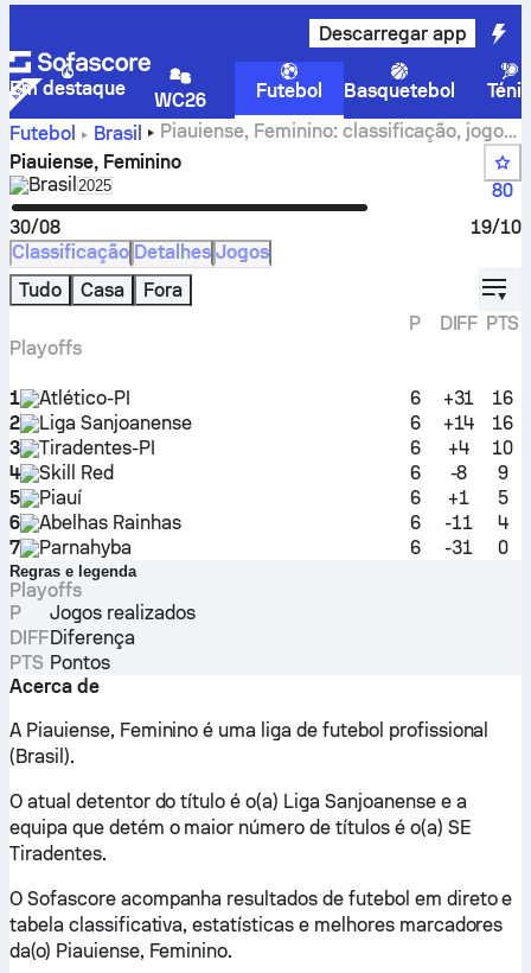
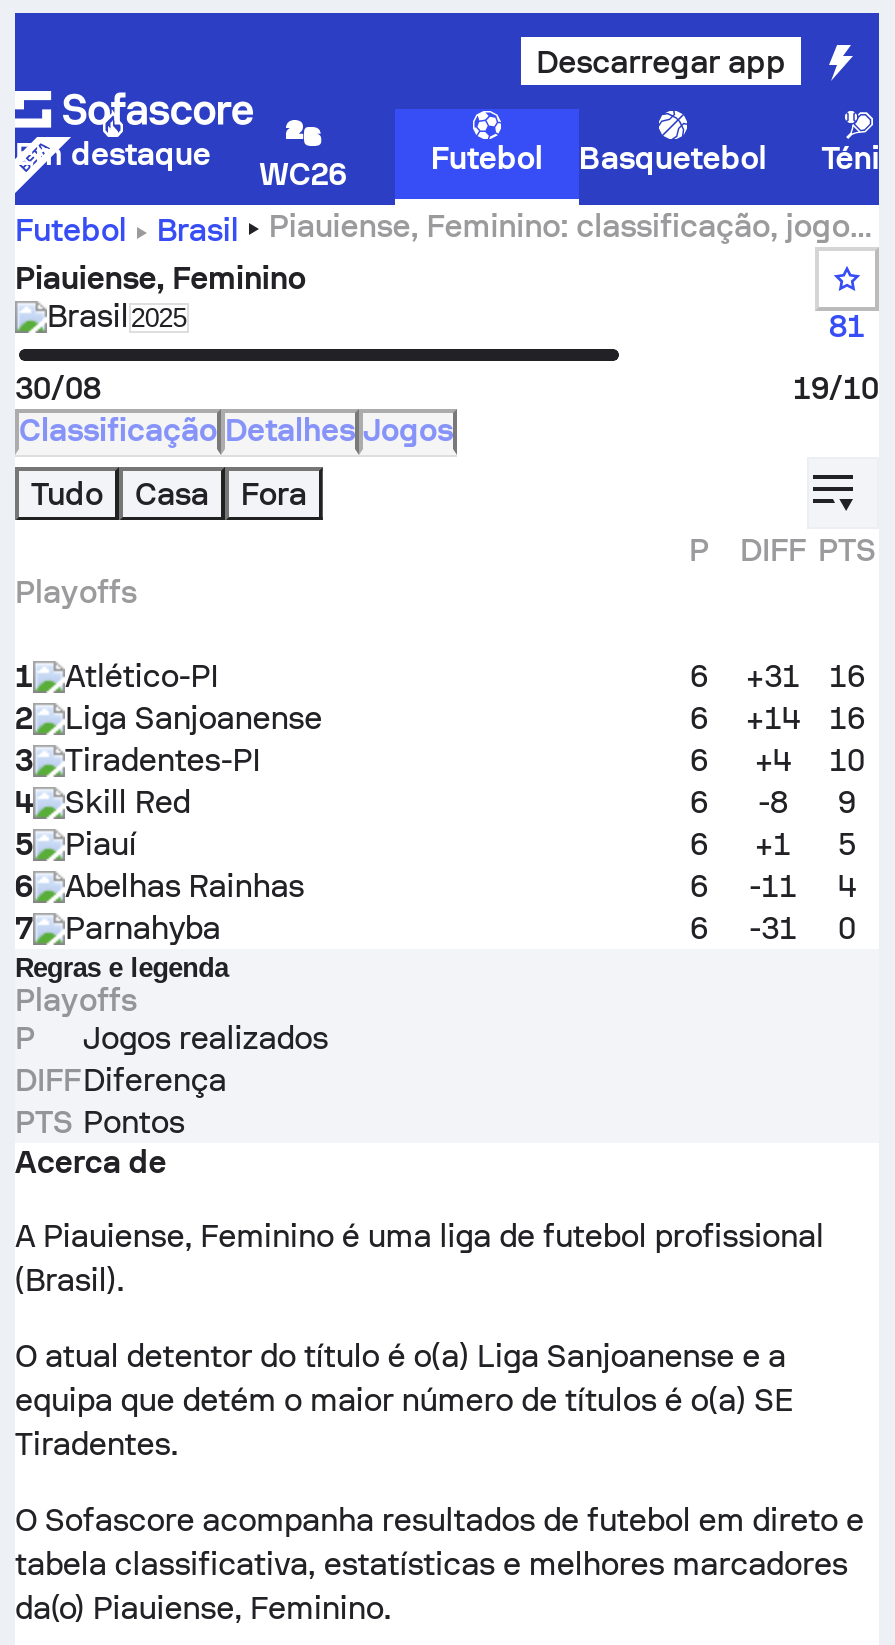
[492,179,513,202] 80 -> [829,307,865,345] 81

